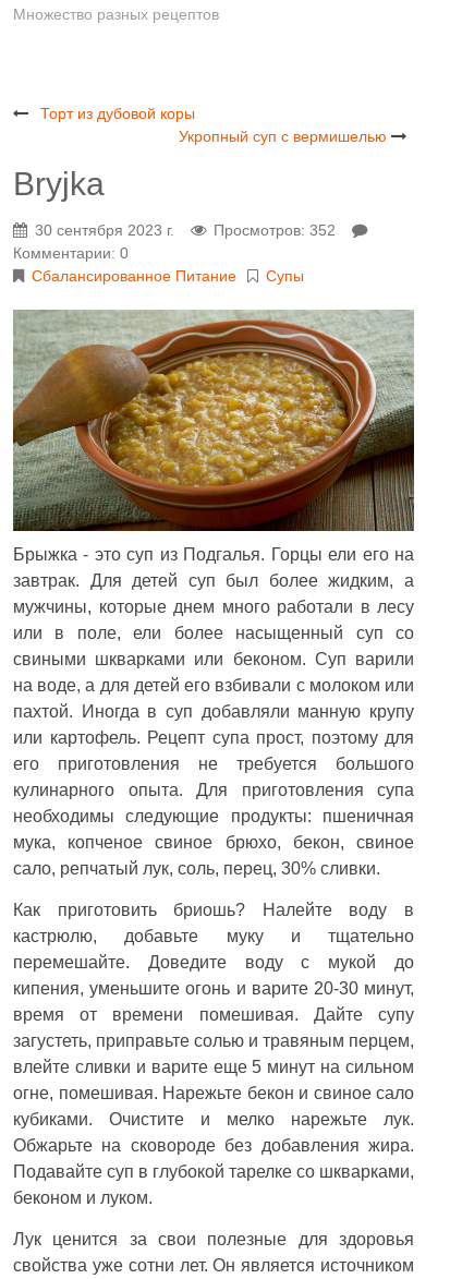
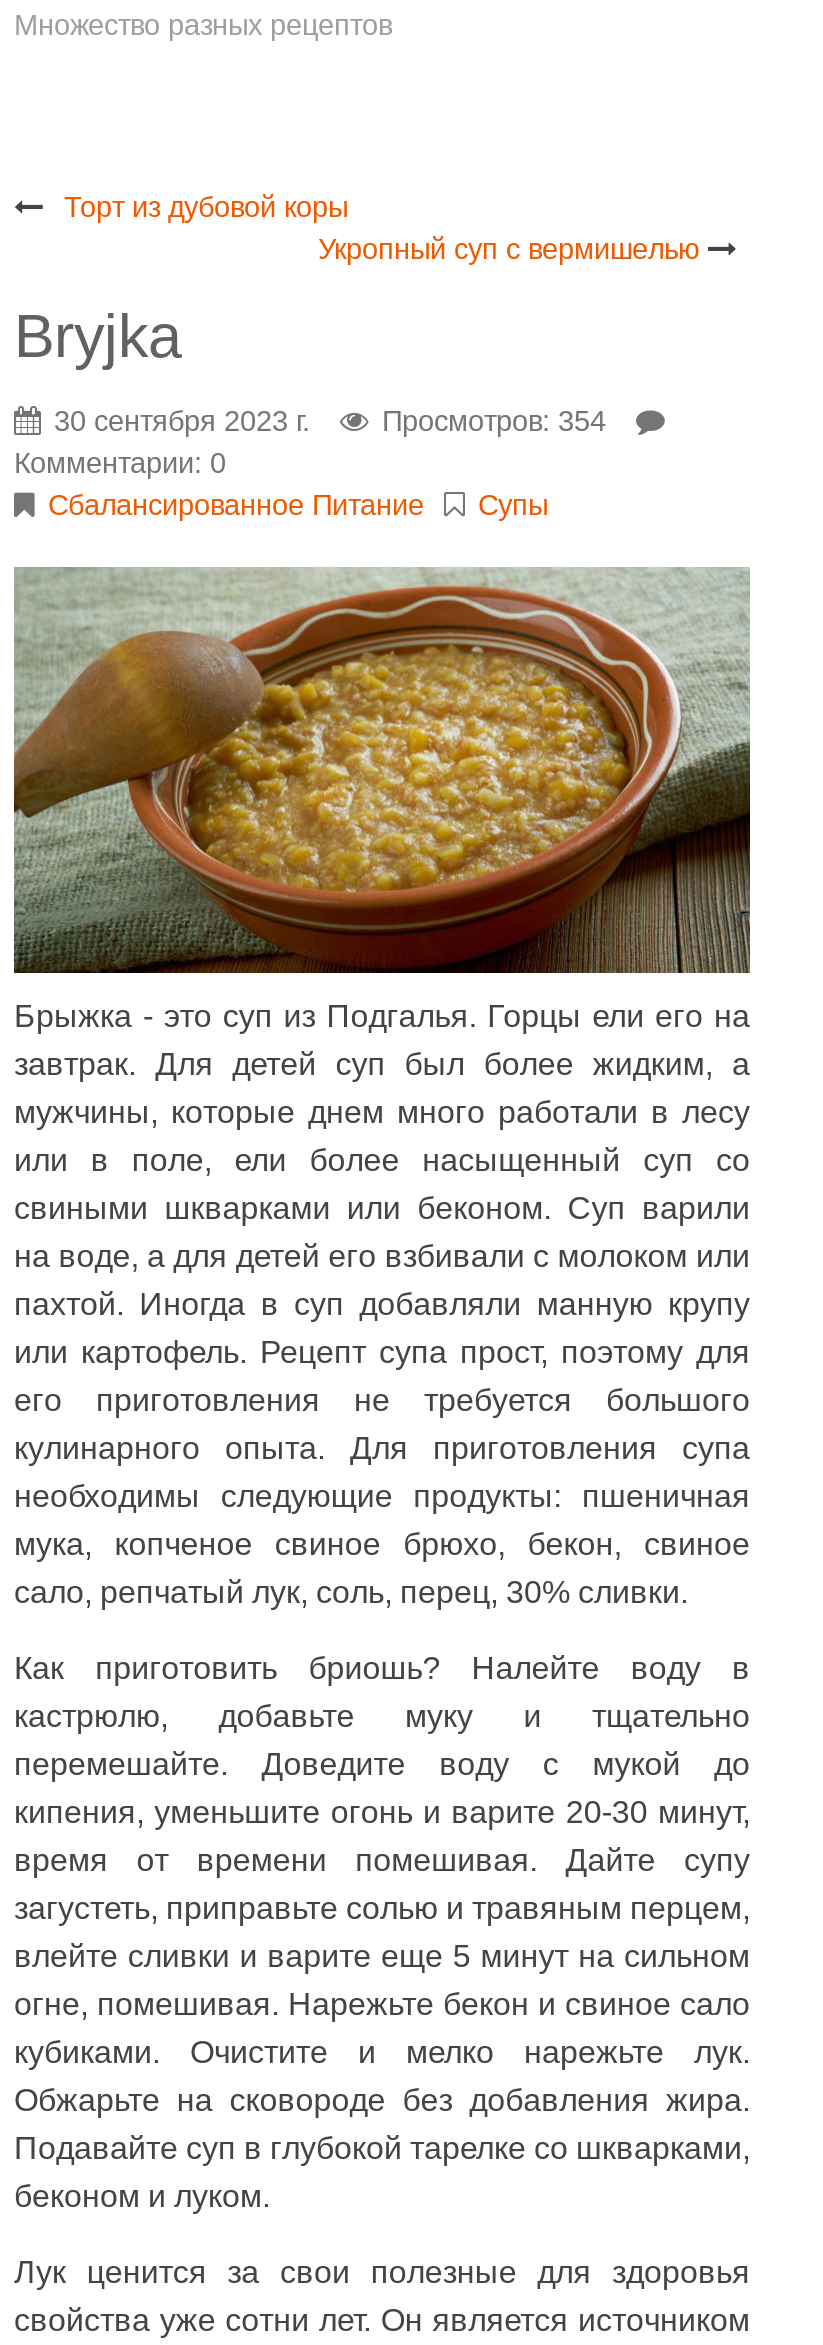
[214,221,336,239] Просмотров: 352 -> [382,405,606,437] Просмотров: 354

